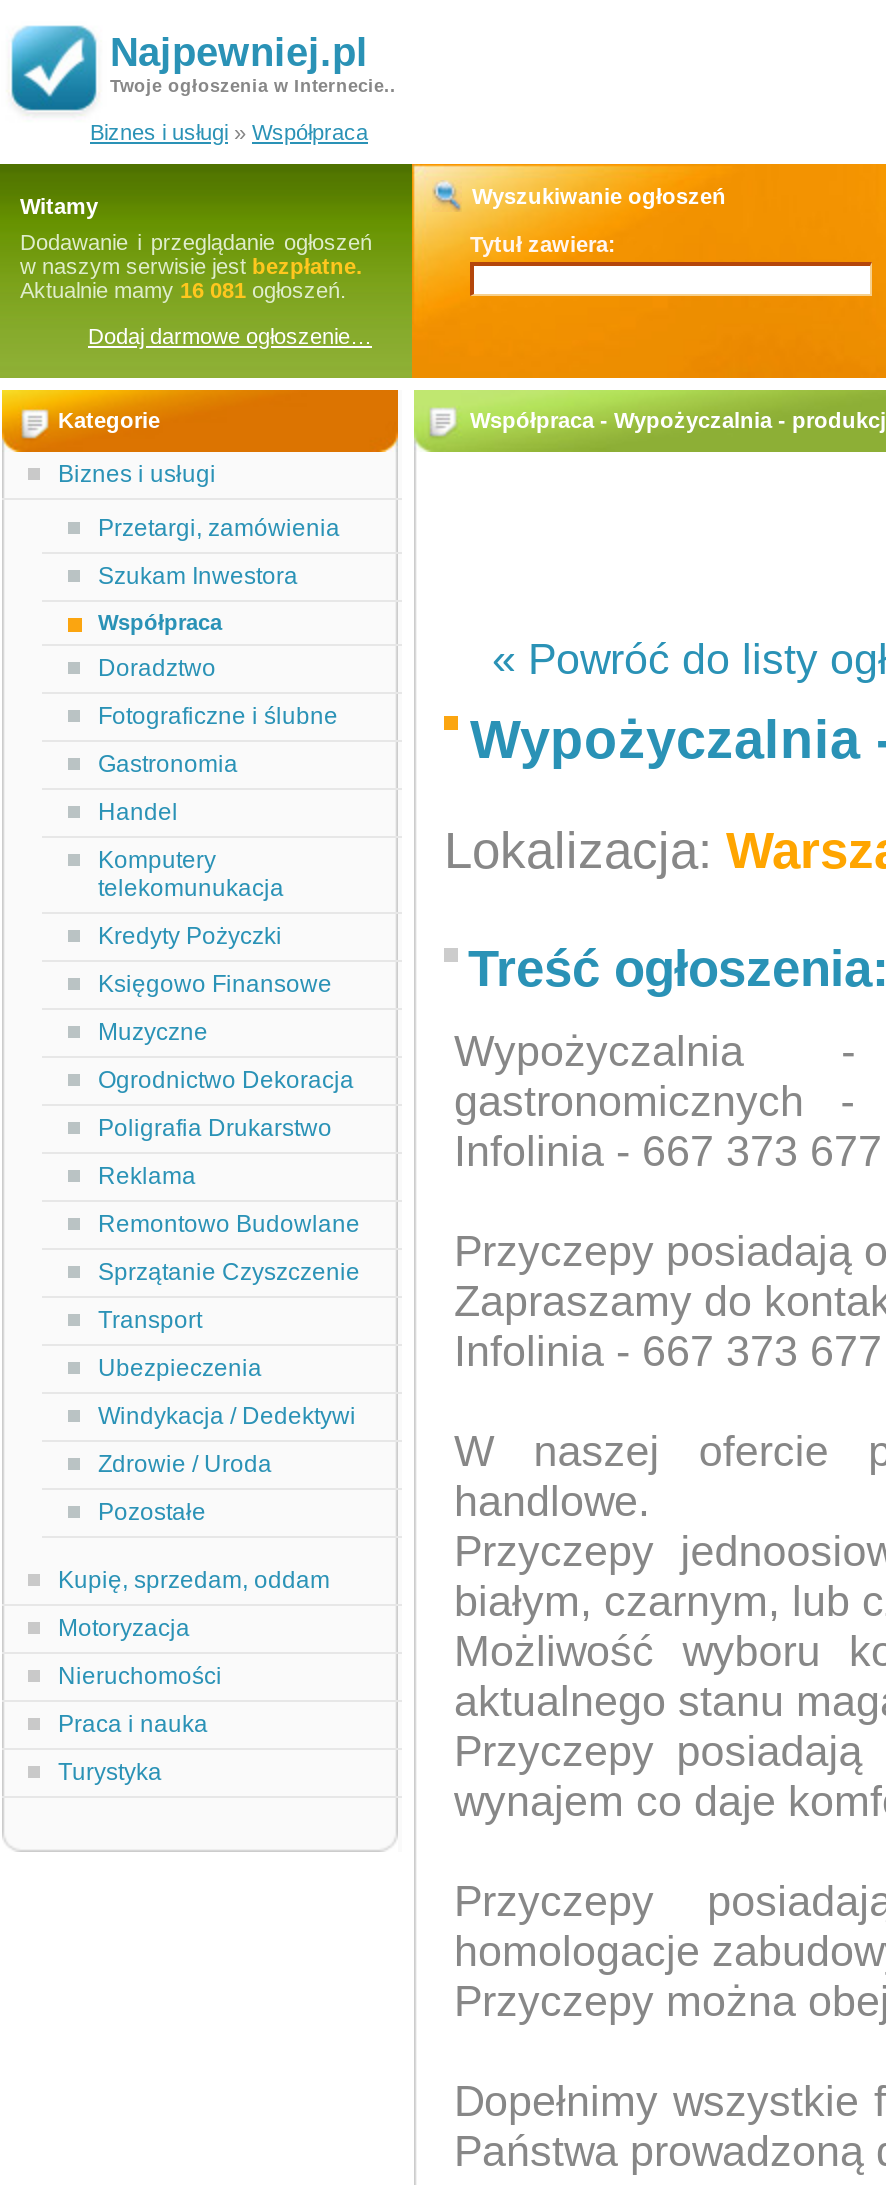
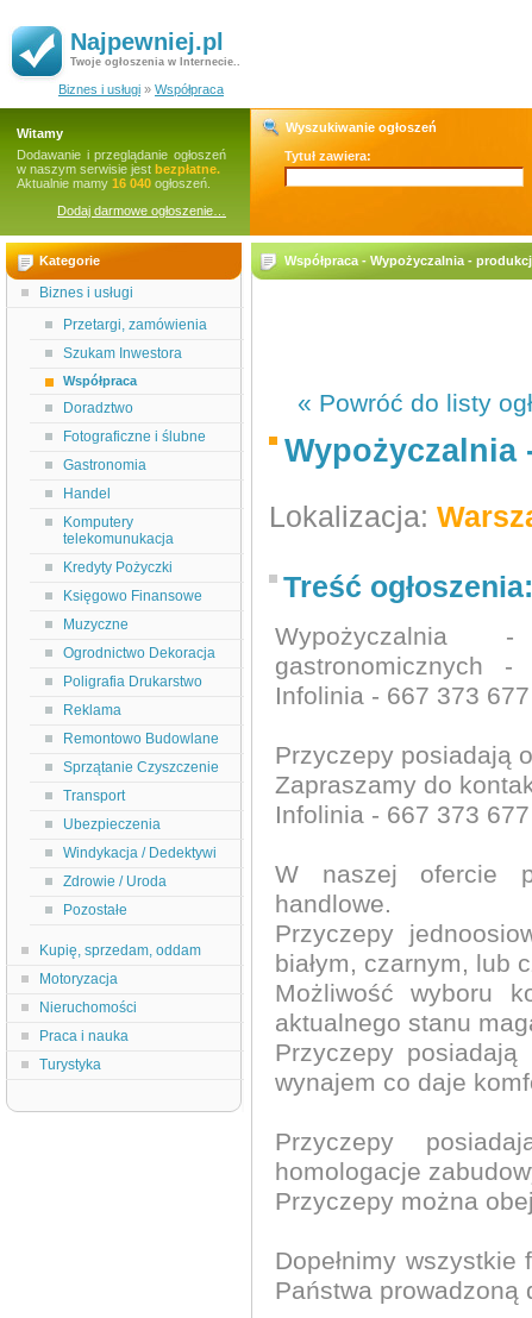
[20,277,346,301] Aktualnie mamy 16 081 ogłoszeń. -> [17,175,211,190] Aktualnie mamy 16 040 ogłoszeń.

